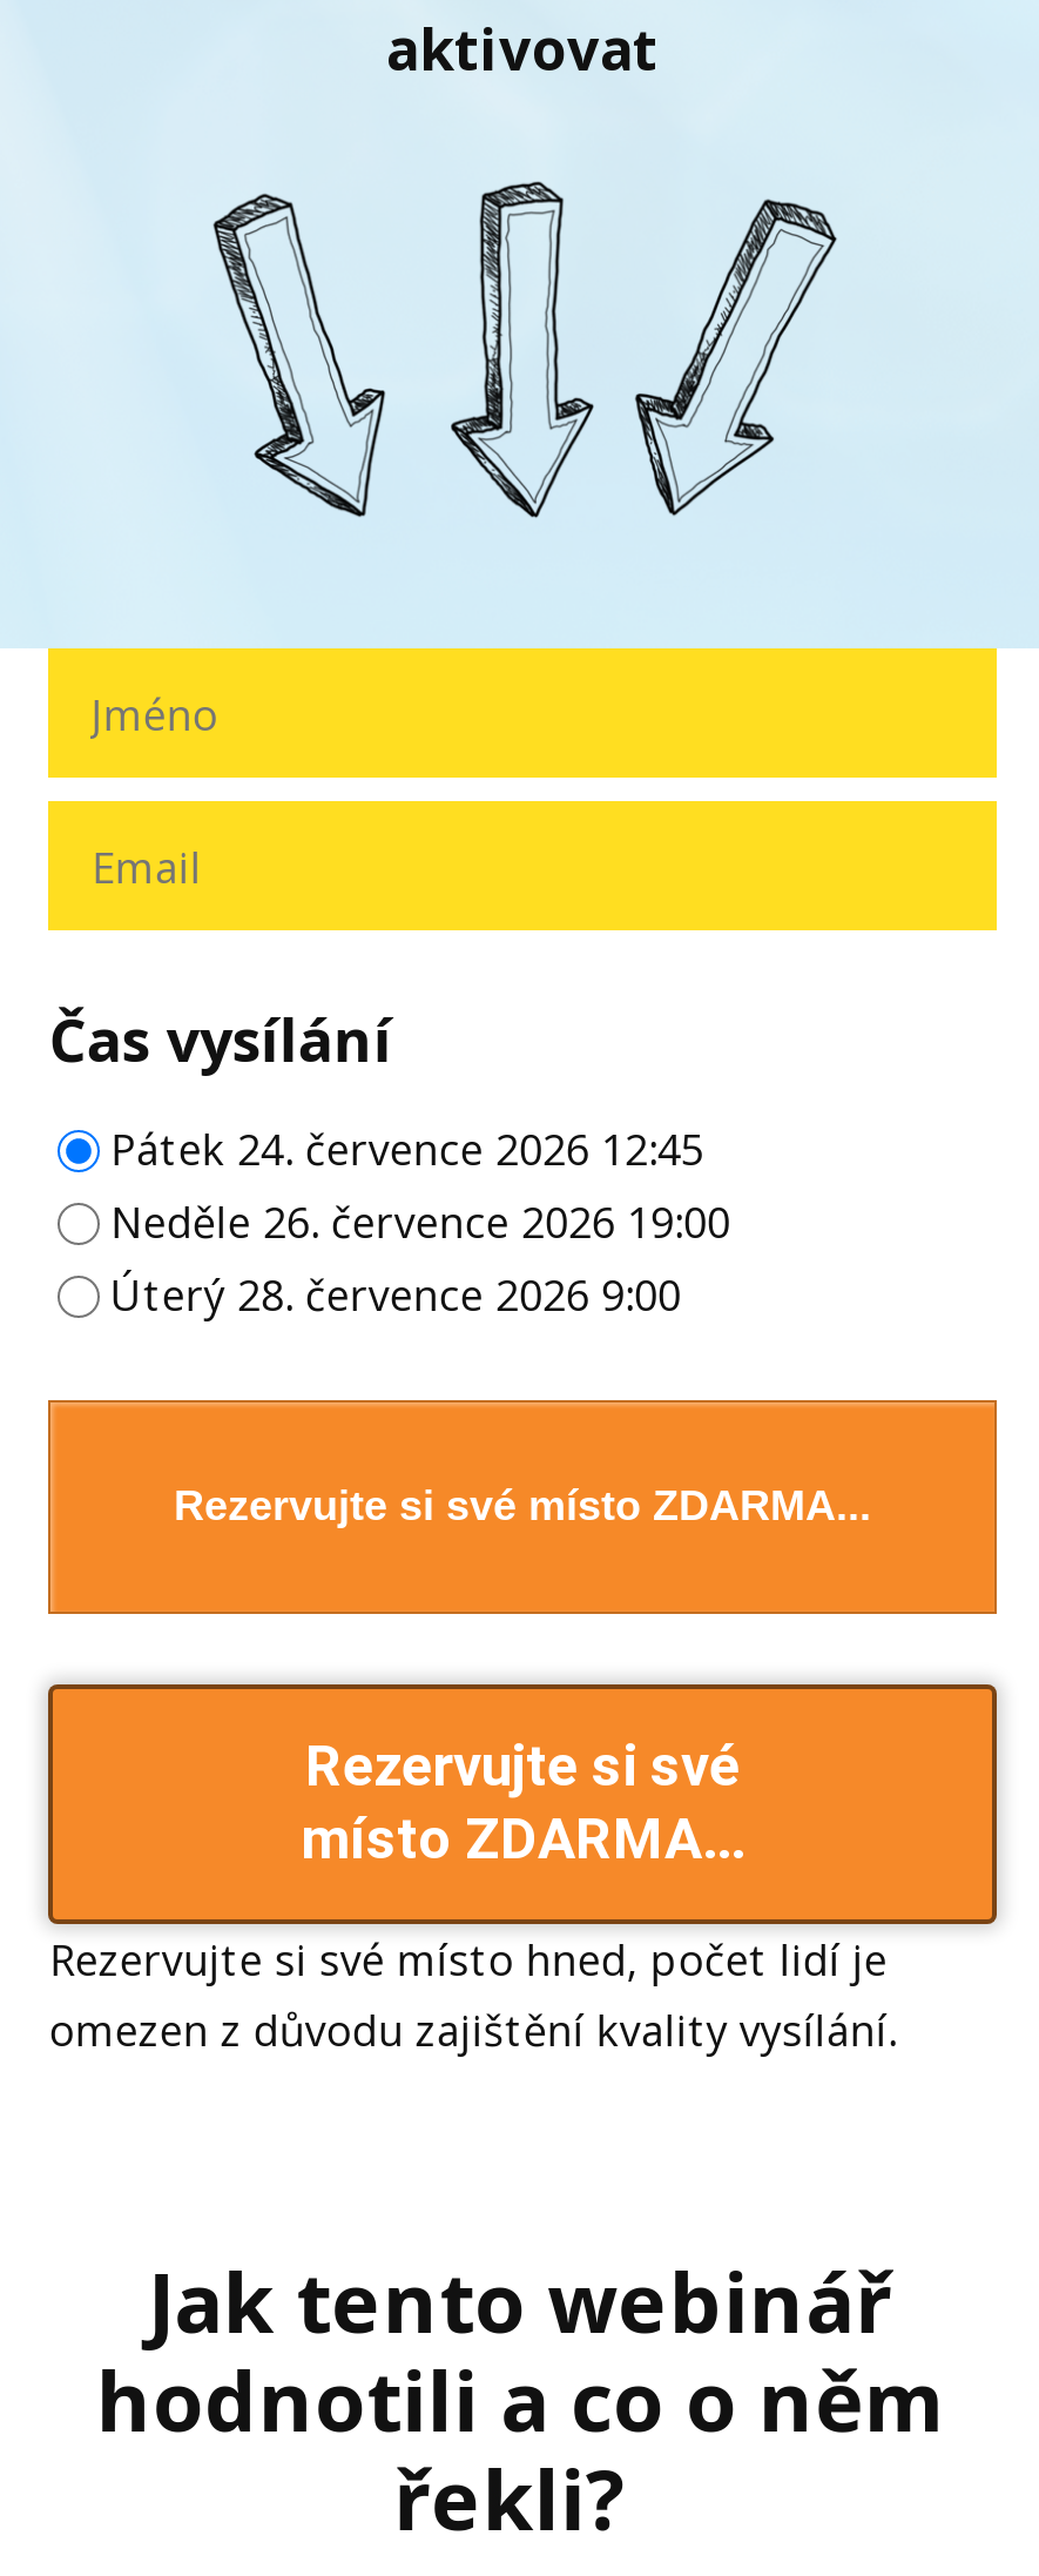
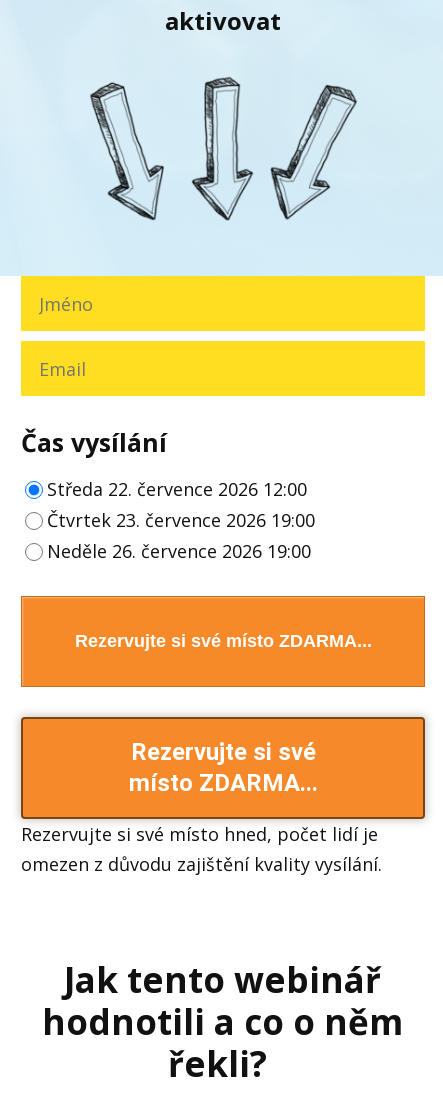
[110,1122,704,1178] Pátek 24. července 2026 12:45 -> [47,477,315,532] Středa 22. července 2026 12:00 | Čtvrtek 23. července 2026 19:00
moved [110,1194,730,1251] -> [47,539,311,563]: Neděle 26. července 2026 19:00
[110,1267,681,1324] Úterý 28. července 2026 9:00 -> none

